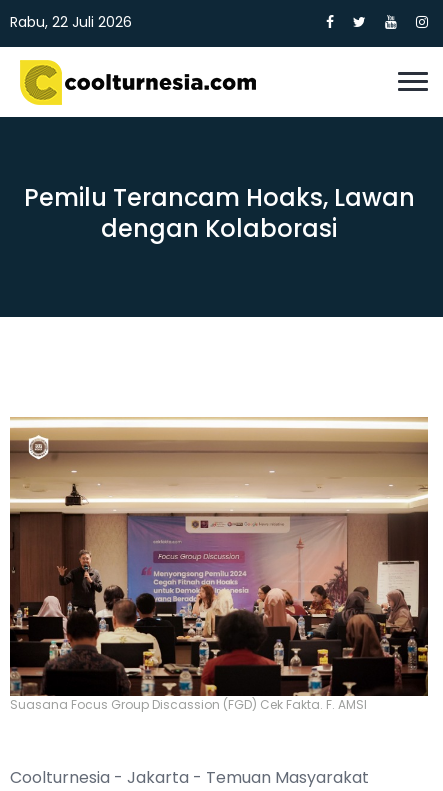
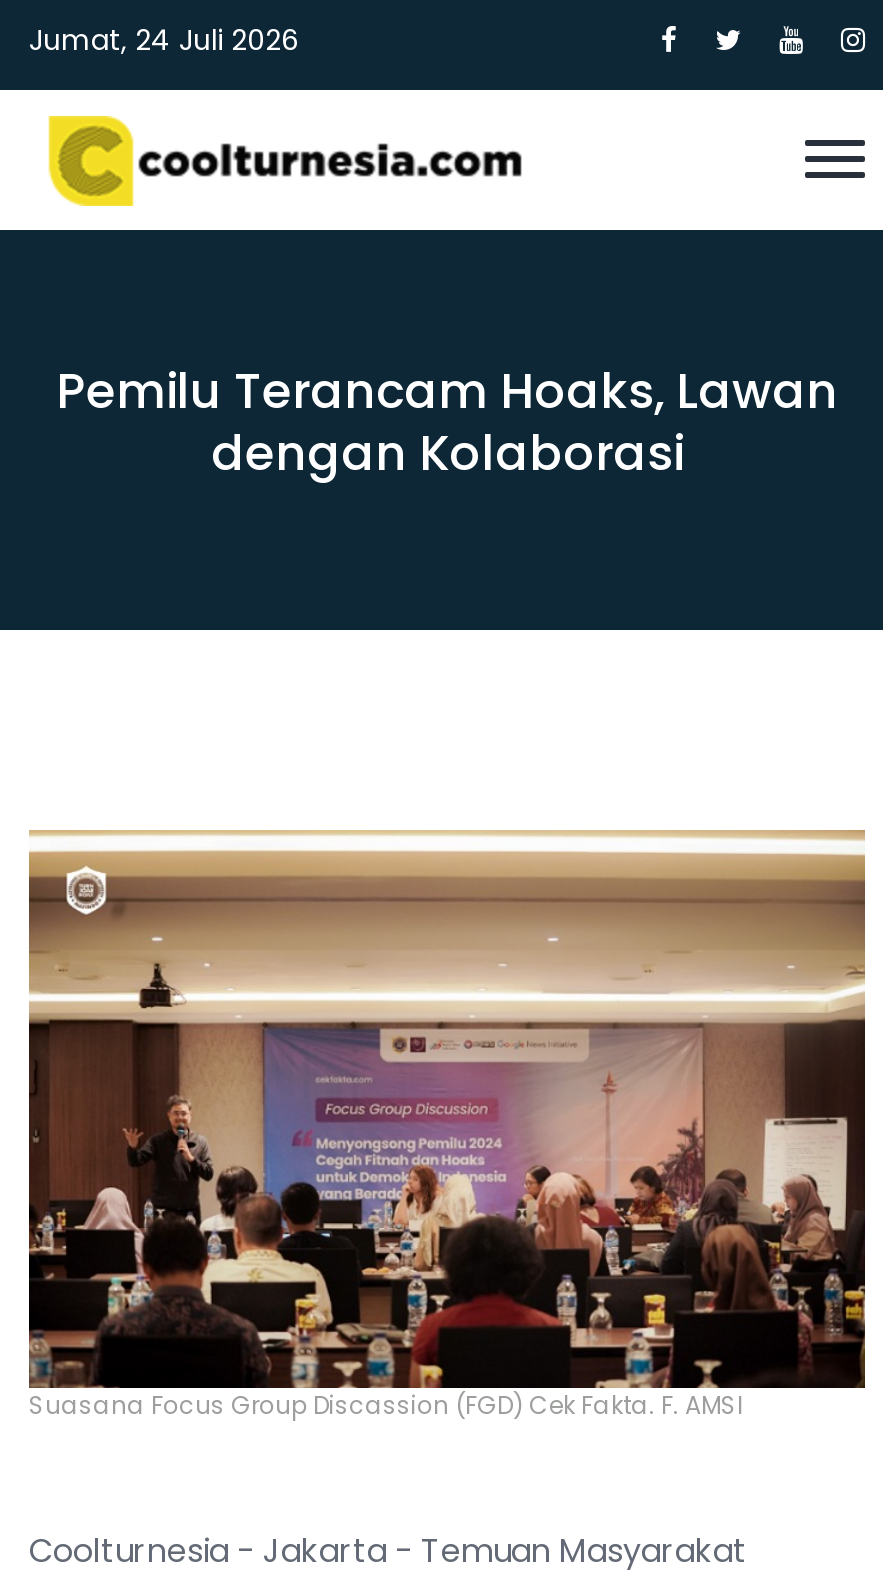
[10,12,132,32] Rabu, 22 Juli 2026 -> [29,20,299,60] Jumat, 24 Juli 2026

